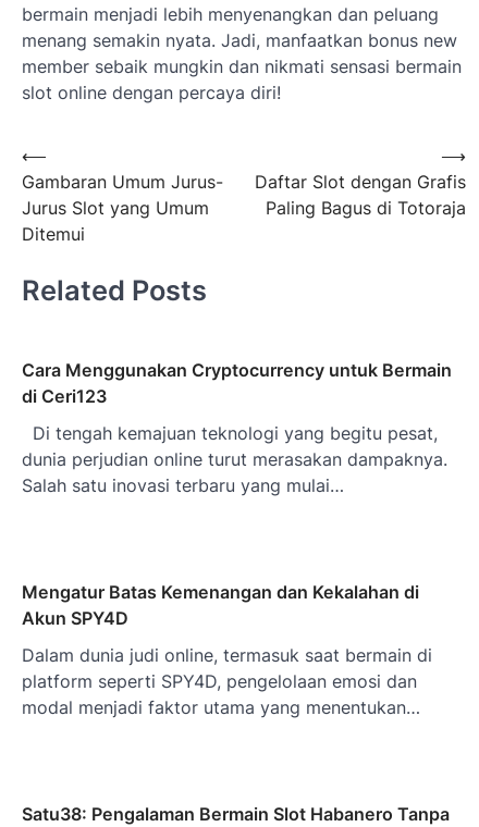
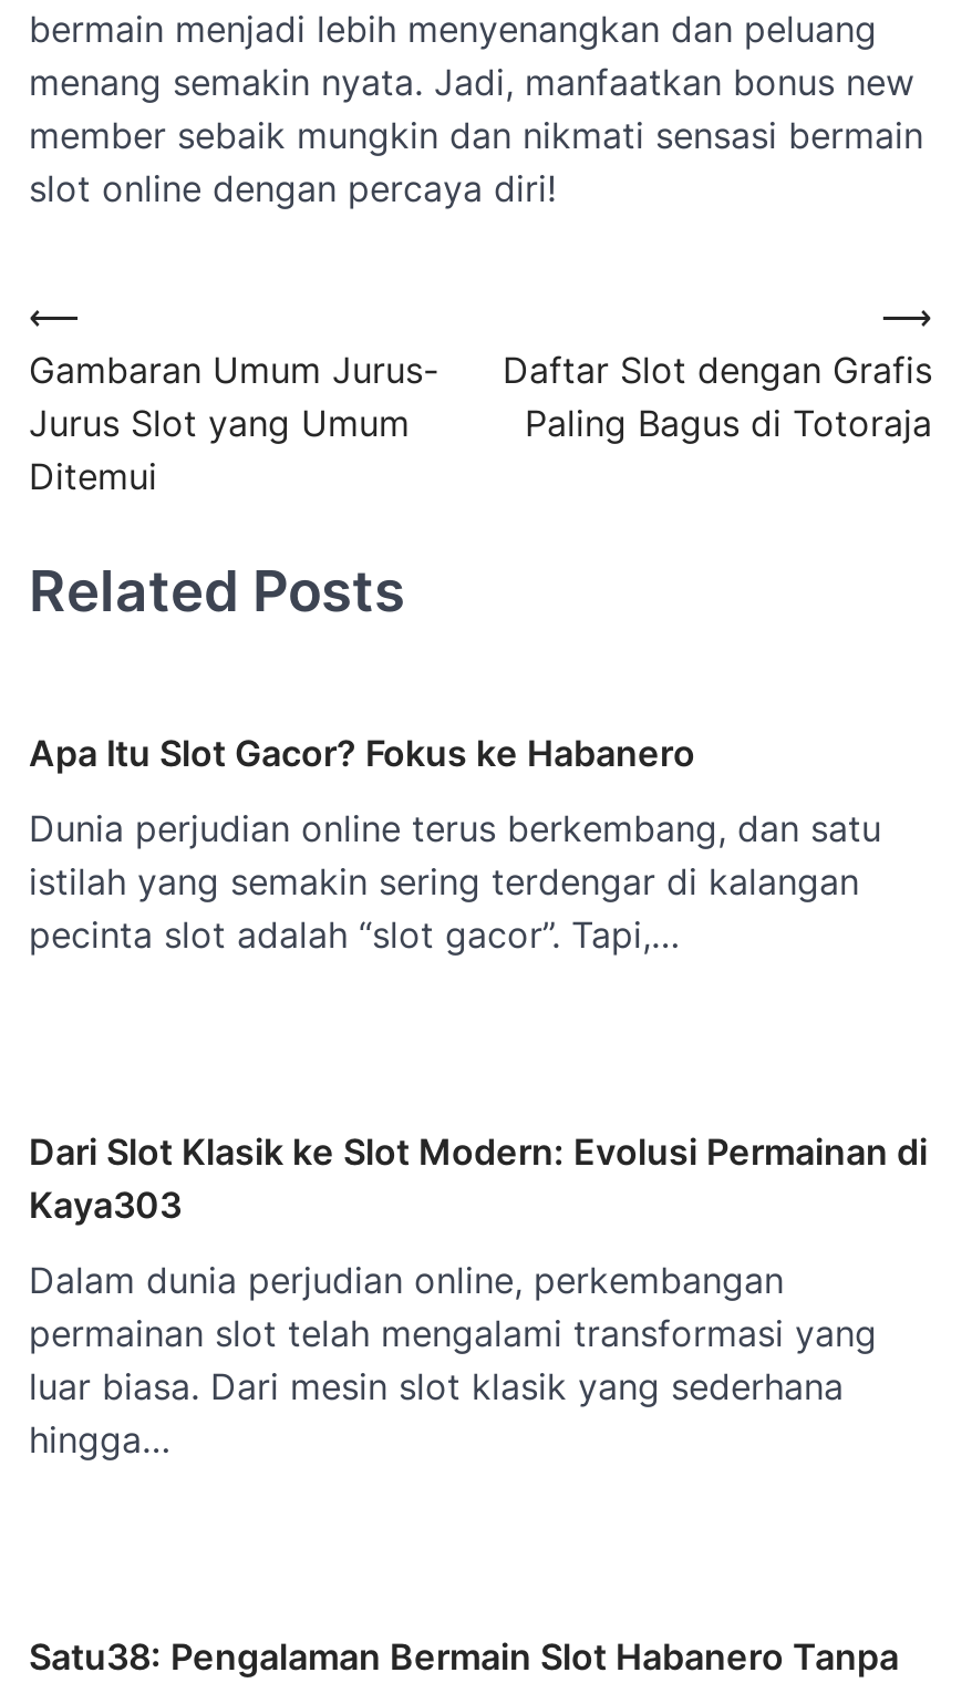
[22,359,452,407] Cara Menggunakan Cryptocurrency untuk Bermain | di Ceri123 -> [29,730,695,775] Apa Itu Slot Gacor? Fokus ke Habanero
[22,422,447,496] Di tengah kemajuan teknologi yang begitu pesat, | dunia perjudian online turut merasakan dampaknya. | Salah satu inovasi terbaru yang mulai… -> [29,806,881,956] Dunia perjudian online terus berkembang, dan satu | istilah yang semakin sering terdengar di kalangan | pecinta slot adalah “slot gacor”. Tapi,…
[22,581,419,629] Mengatur Batas Kemenangan dan Kekalahan di | Akun SPY4D -> [29,1129,928,1226] Dari Slot Klasik ke Slot Modern: Evolusi Permainan di | Kaya303
[22,644,432,718] Dalam dunia judi online, termasuk saat bermain di | platform seperti SPY4D, pengelolaan emosi dan | modal menjadi faktor utama yang menentukan… -> [29,1257,877,1461] Dalam dunia perjudian online, perkembangan | permainan slot telah mengalami transformasi yang | luar biasa. Dari mesin slot klasik yang sederhana | hingga…

